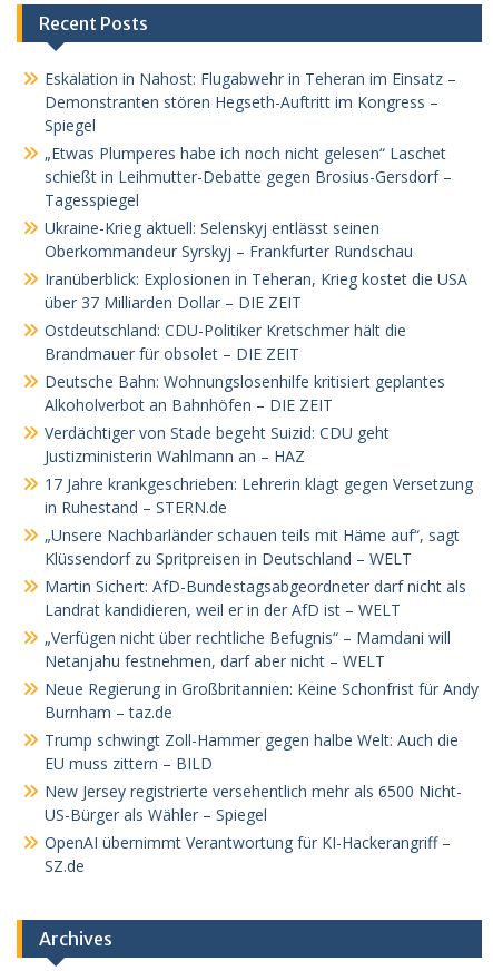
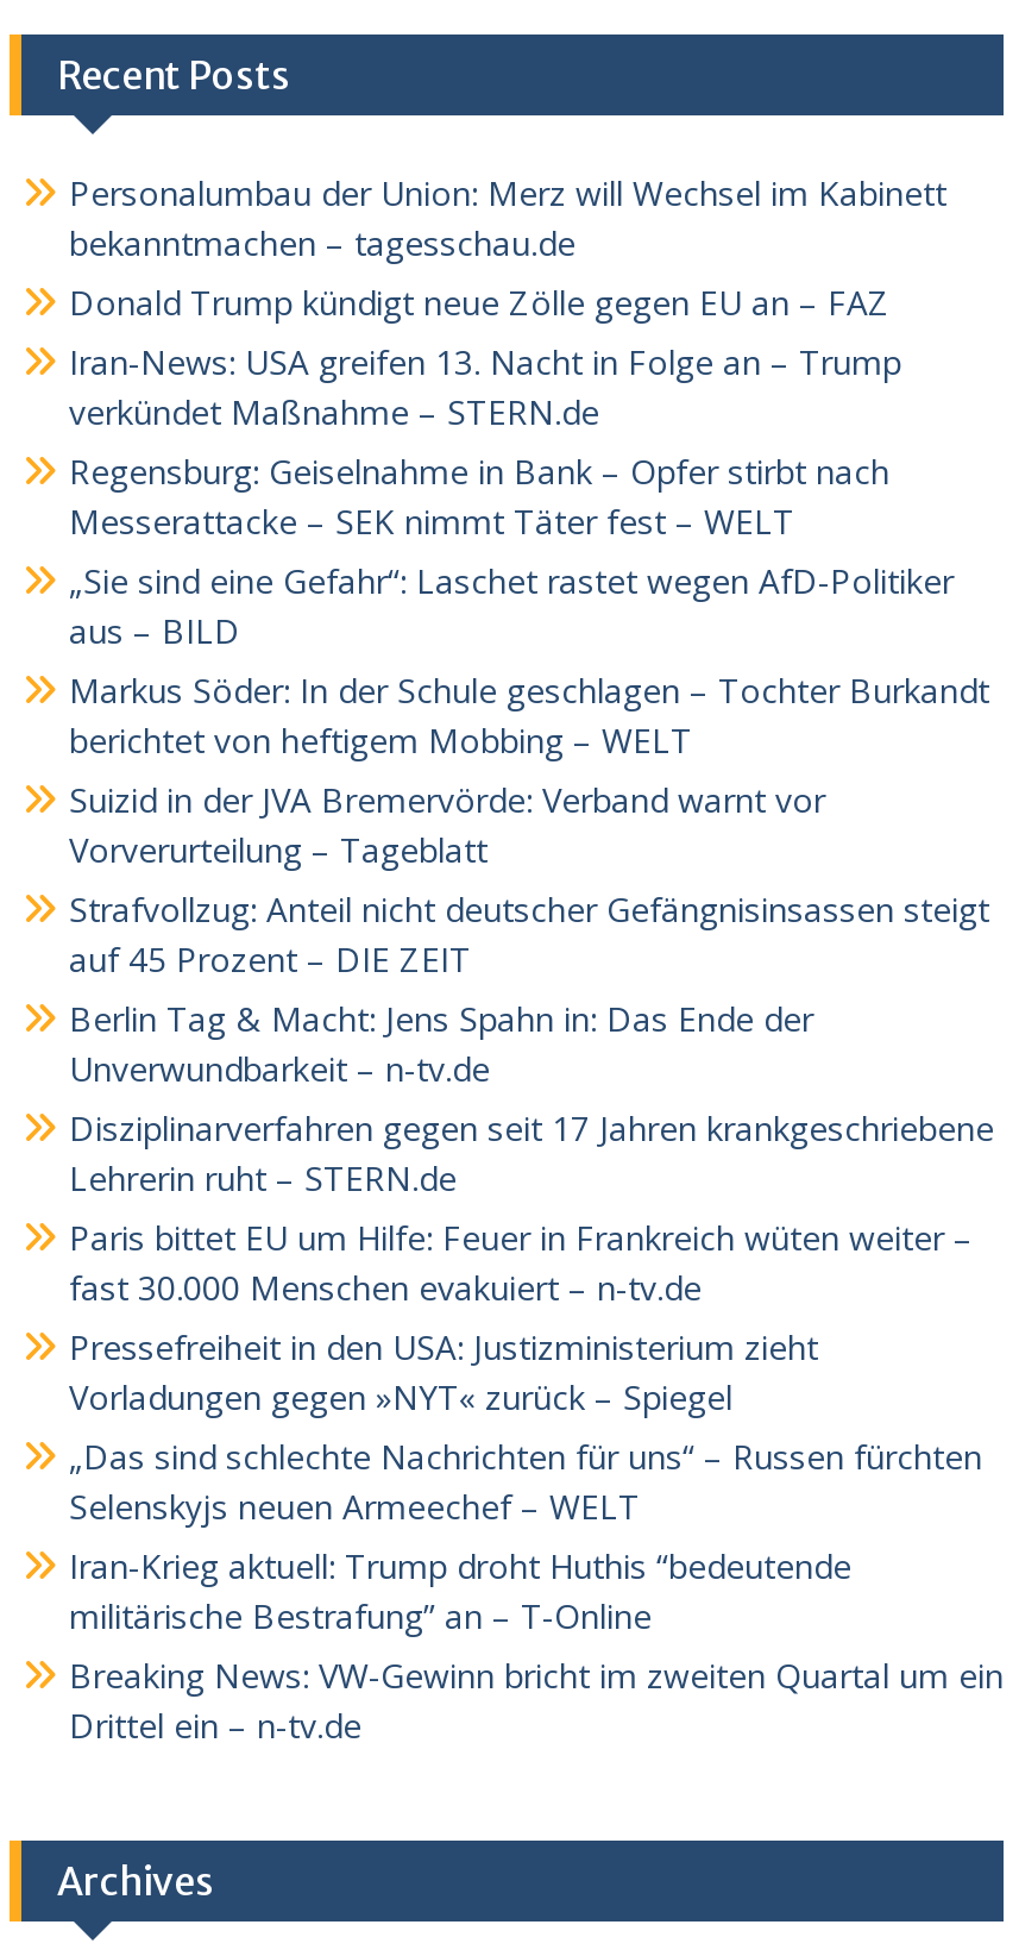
[45,68,479,876] Eskalation in Nahost: Flugabwehr in Teheran im Einsatz – | Demonstranten stören Hegseth-Auftritt im Kongress – | Spiegel | „Etwas Plumperes habe ich noch nicht gelesen“ Laschet | schießt in Leihmutter-Debatte gegen Brosius-Gersdorf – | Tagesspiegel | Ukraine-Krieg aktuell: Selenskyj entlässt seinen | Oberkommandeur Syrskyj – Frankfurter Rundschau | Iranüberblick: Explosionen in Teheran, Krieg kostet die USA | über 37 Milliarden Dollar – DIE ZEIT | Ostdeutschland: CDU-Politiker Kretschmer hält die | Brandmauer für obsolet – DIE ZEIT | Deutsche Bahn: Wohnungslosenhilfe kritisiert geplantes | Alkoholverbot an Bahnhöfen – DIE ZEIT | Verdächtiger von Stade begeht Suizid: CDU geht | Justizministerin Wahlmann an – HAZ | 17 Jahre krankgeschrieben: Lehrerin klagt gegen Versetzung | in Ruhestand – STERN.de | „Unsere Nachbarländer schauen teils mit Häme auf“, sagt | Klüssendorf zu Spritpreisen in Deutschland – WELT | Martin Sichert: AfD-Bundestagsabgeordneter darf nicht als | Landrat kandidieren, weil er in der AfD ist – WELT | „Verfügen nicht über rechtliche Befugnis“ – Mamdani will | Netanjahu festnehmen, darf aber nicht – WELT | Neue Regierung in Großbritannien: Keine Schonfrist für Andy | Burnham – taz.de | Trump schwingt Zoll-Hammer gegen halbe Welt: Auch die | EU muss zittern – BILD | New Jersey registrierte versehentlich mehr als 6500 Nicht- | US-Bürger als Wähler – Spiegel | OpenAI übernimmt Verantwortung für KI-Hackerangriff – | SZ.de -> [69,170,1004,1748] Personalumbau der Union: Merz will Wechsel im Kabinett | bekanntmachen – tagesschau.de | Donald Trump kündigt neue Zölle gegen EU an – FAZ | Iran-News: USA greifen 13. Nacht in Folge an – Trump | verkündet Maßnahme – STERN.de | Regensburg: Geiselnahme in Bank – Opfer stirbt nach | Messerattacke – SEK nimmt Täter fest – WELT | „Sie sind eine Gefahr“: Laschet rastet wegen AfD-Politiker | aus – BILD | Markus Söder: In der Schule geschlagen – Tochter Burkandt | berichtet von heftigem Mobbing – WELT | Suizid in der JVA Bremervörde: Verband warnt vor | Vorverurteilung – Tageblatt | Strafvollzug: Anteil nicht deutscher Gefängnisinsassen steigt | auf 45 Prozent – DIE ZEIT | Berlin Tag & Macht: Jens Spahn in: Das Ende der | Unverwundbarkeit – n-tv.de | Disziplinarverfahren gegen seit 17 Jahren krankgeschriebene | Lehrerin ruht – STERN.de | Paris bittet EU um Hilfe: Feuer in Frankreich wüten weiter – | fast 30.000 Menschen evakuiert – n-tv.de | Pressefreiheit in den USA: Justizministerium zieht | Vorladungen gegen »NYT« zurück – Spiegel | „Das sind schlechte Nachrichten für uns“ – Russen fürchten | Selenskyjs neuen Armeechef – WELT | Iran-Krieg aktuell: Trump droht Huthis “bedeutende | militärische Bestrafung” an – T-Online | Breaking News: VW-Gewinn bricht im zweiten Quartal um ein | Drittel ein – n-tv.de

